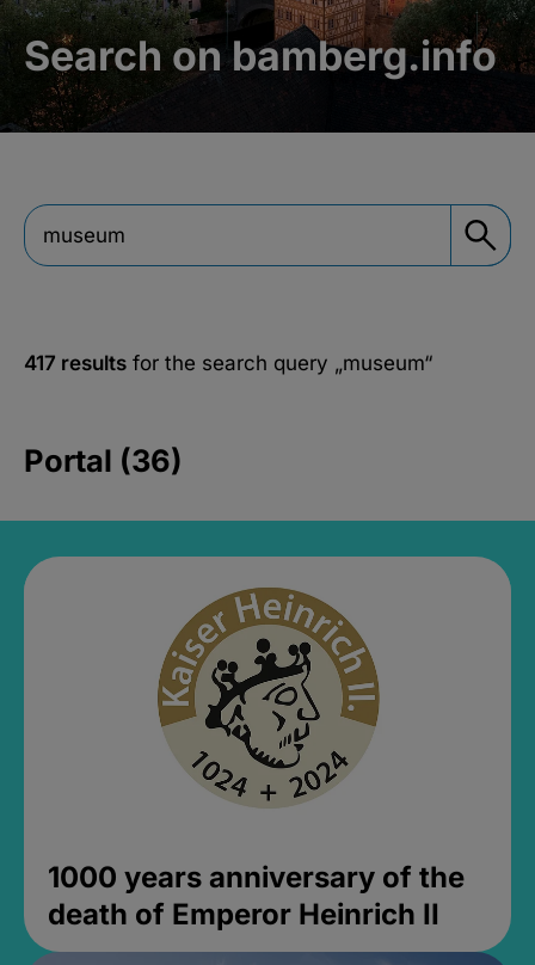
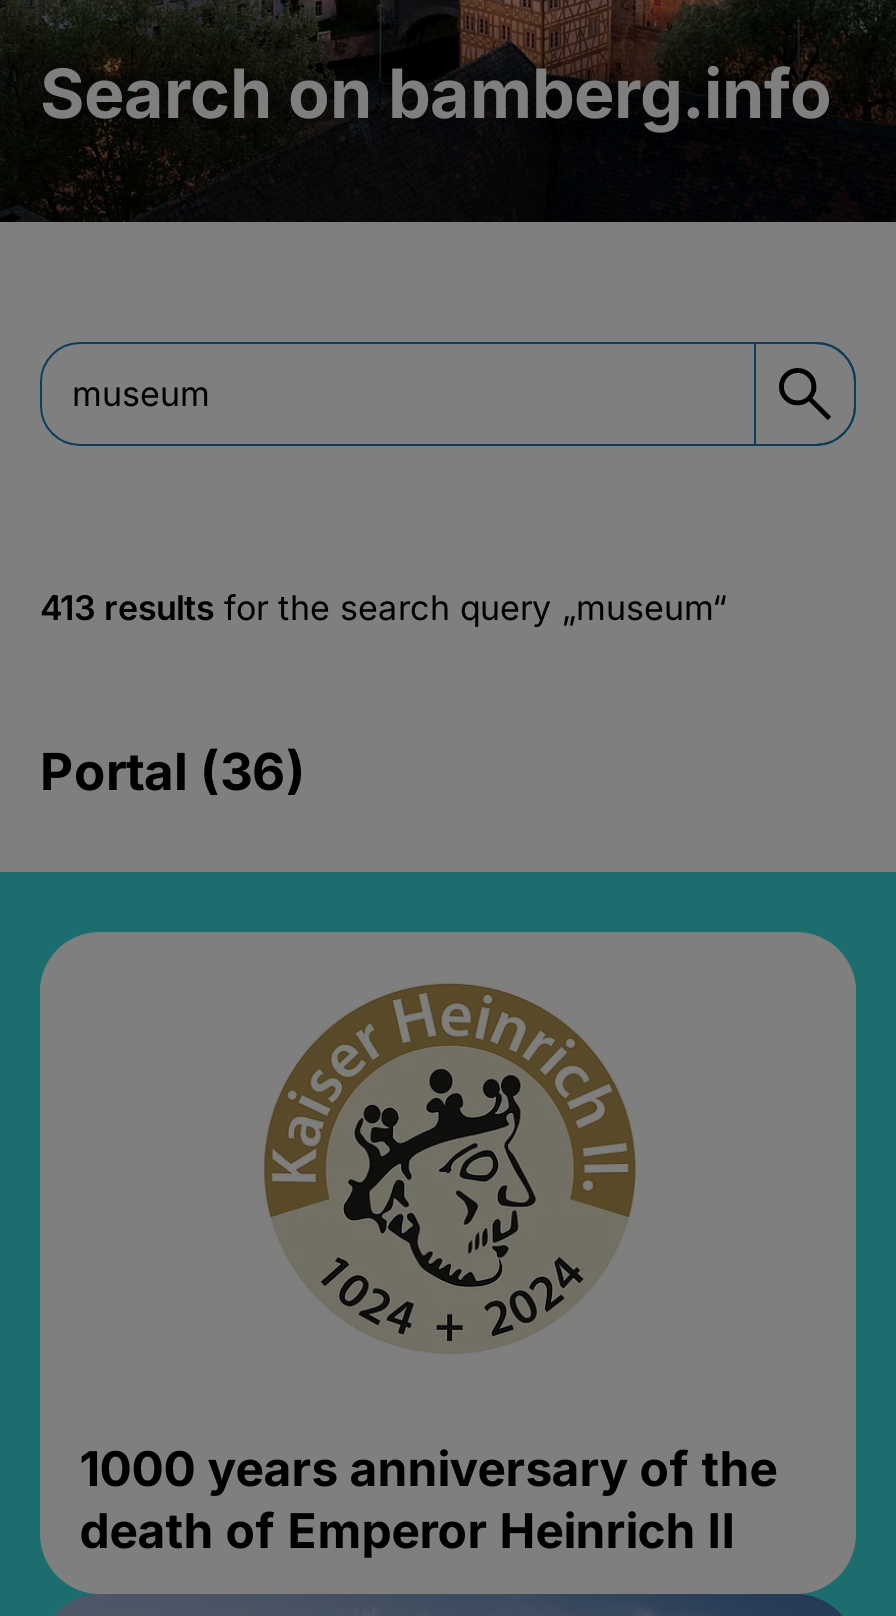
[24,351,432,374] 417 results for the search query „museum“ -> [40,587,726,627] 413 results for the search query „museum“

